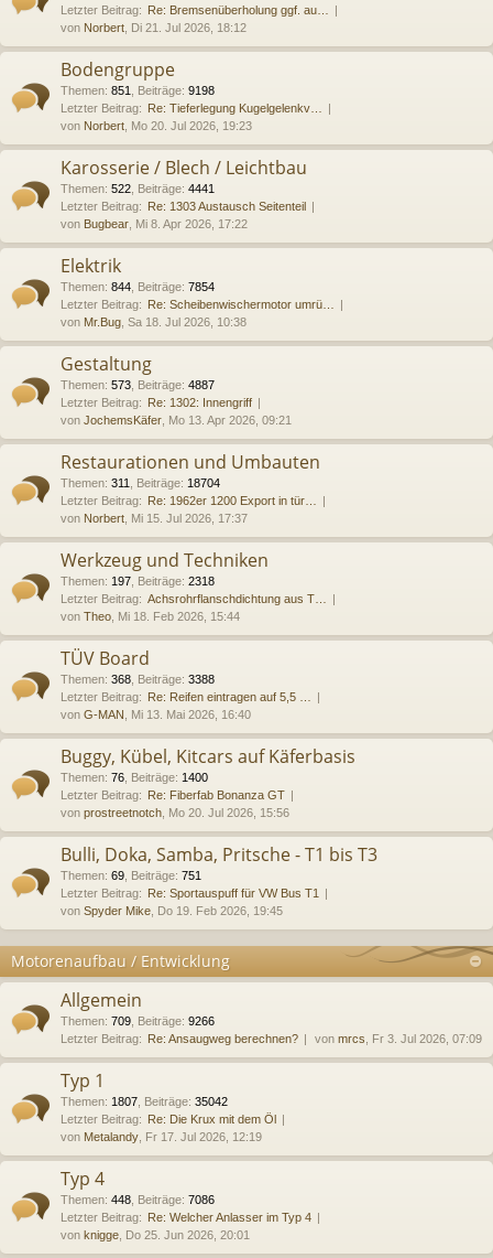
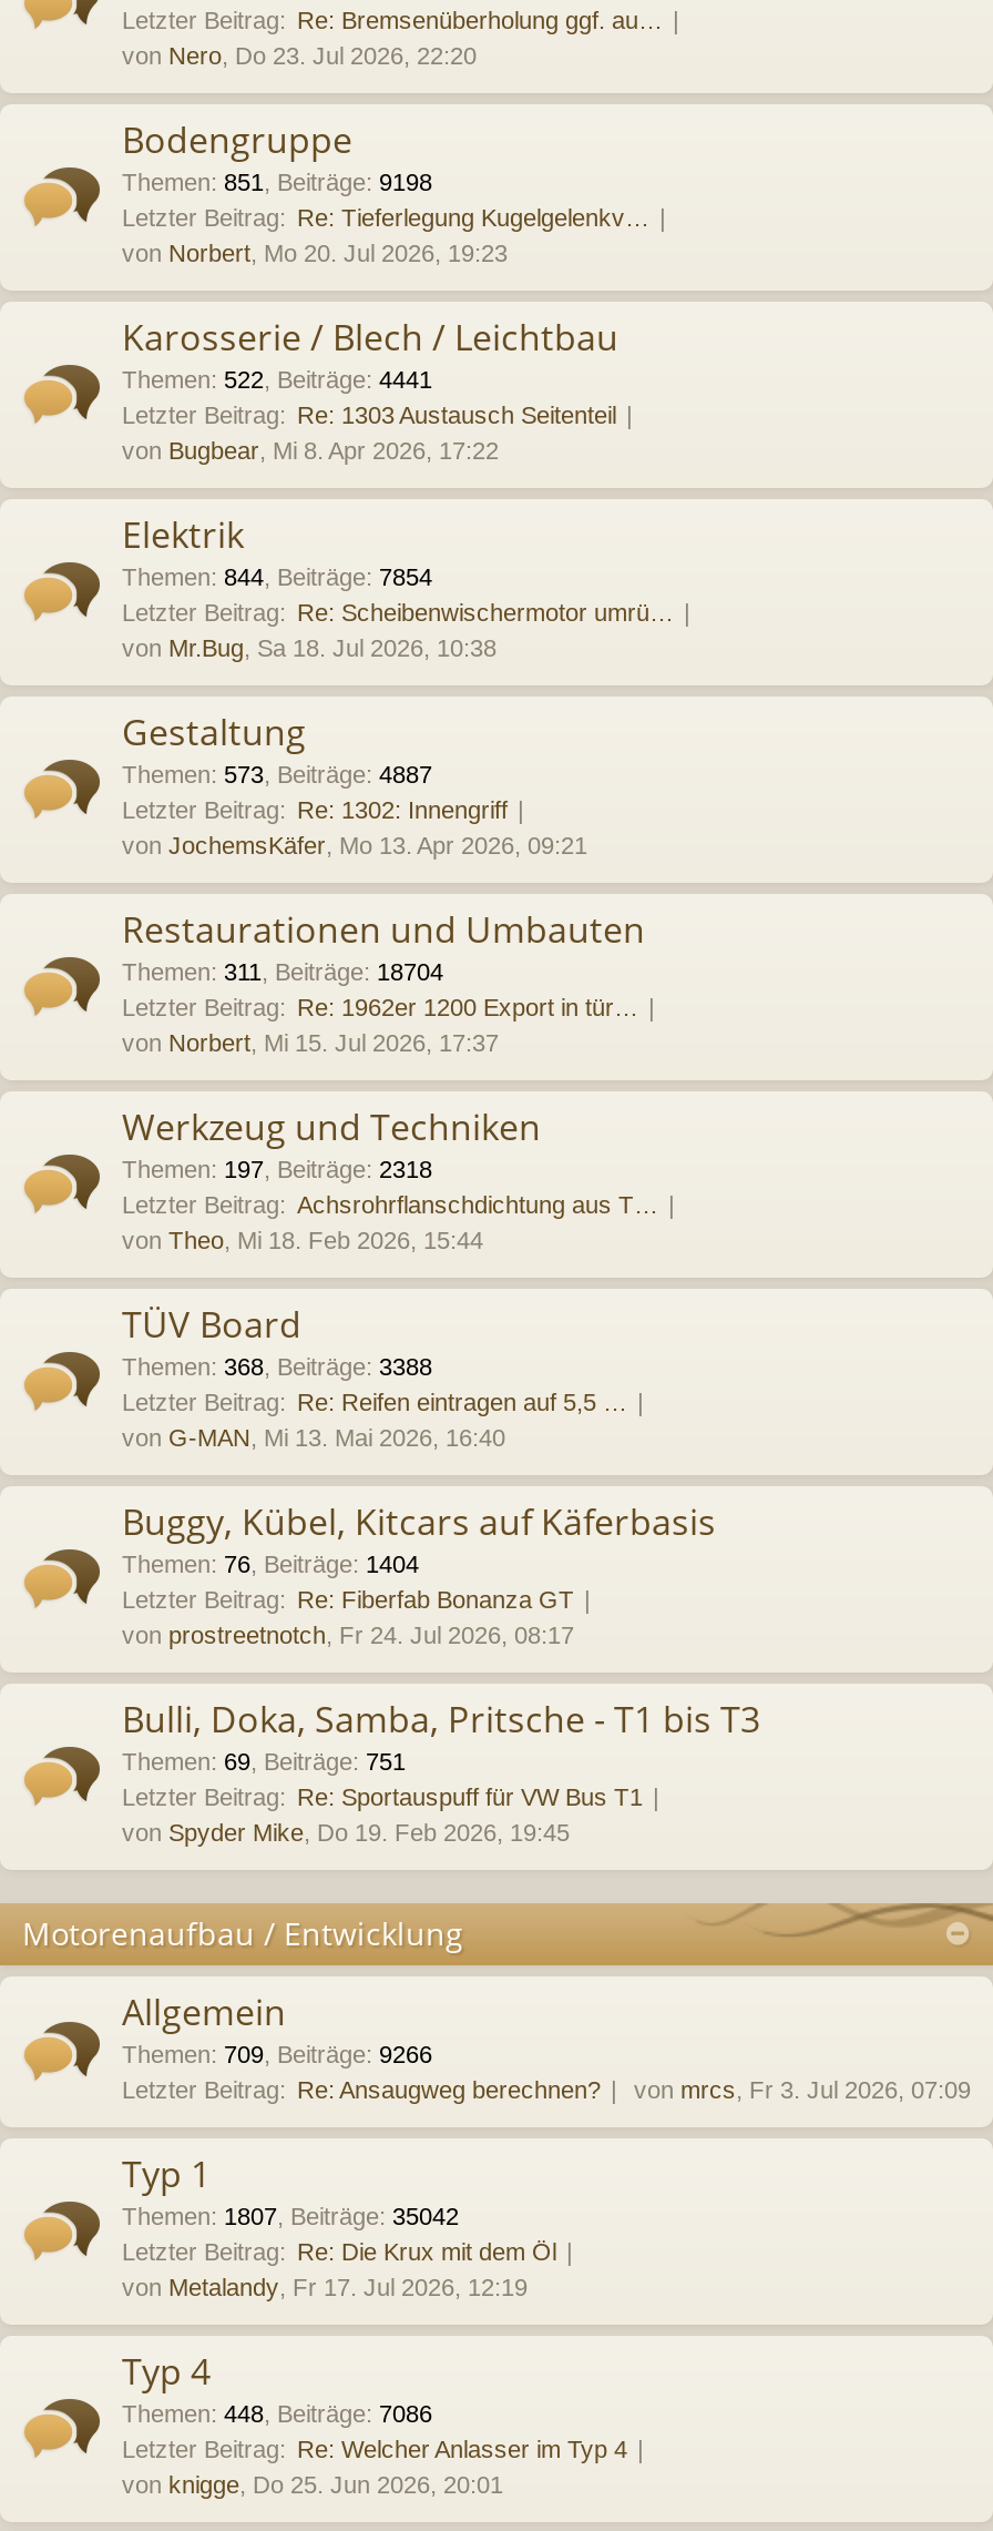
[61,21,246,34] von Norbert, Di 21. Jul 2026, 18:12 -> [122,42,477,69] von Nero, Do 23. Jul 2026, 22:20
[61,771,208,784] Themen: 76, Beiträge: 1400 -> [122,1551,419,1577] Themen: 76, Beiträge: 1404
[61,806,289,819] von prostreetnotch, Mo 20. Jul 2026, 15:56 -> [122,1622,574,1648] von prostreetnotch, Fr 24. Jul 2026, 08:17

